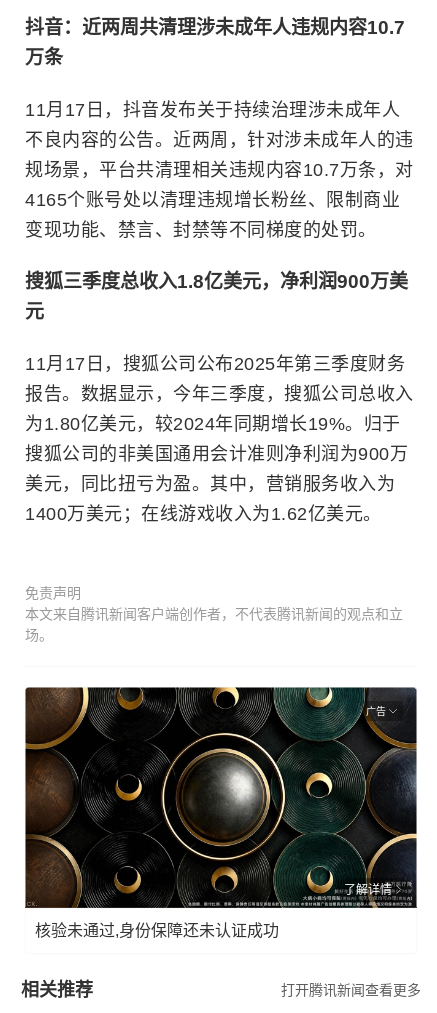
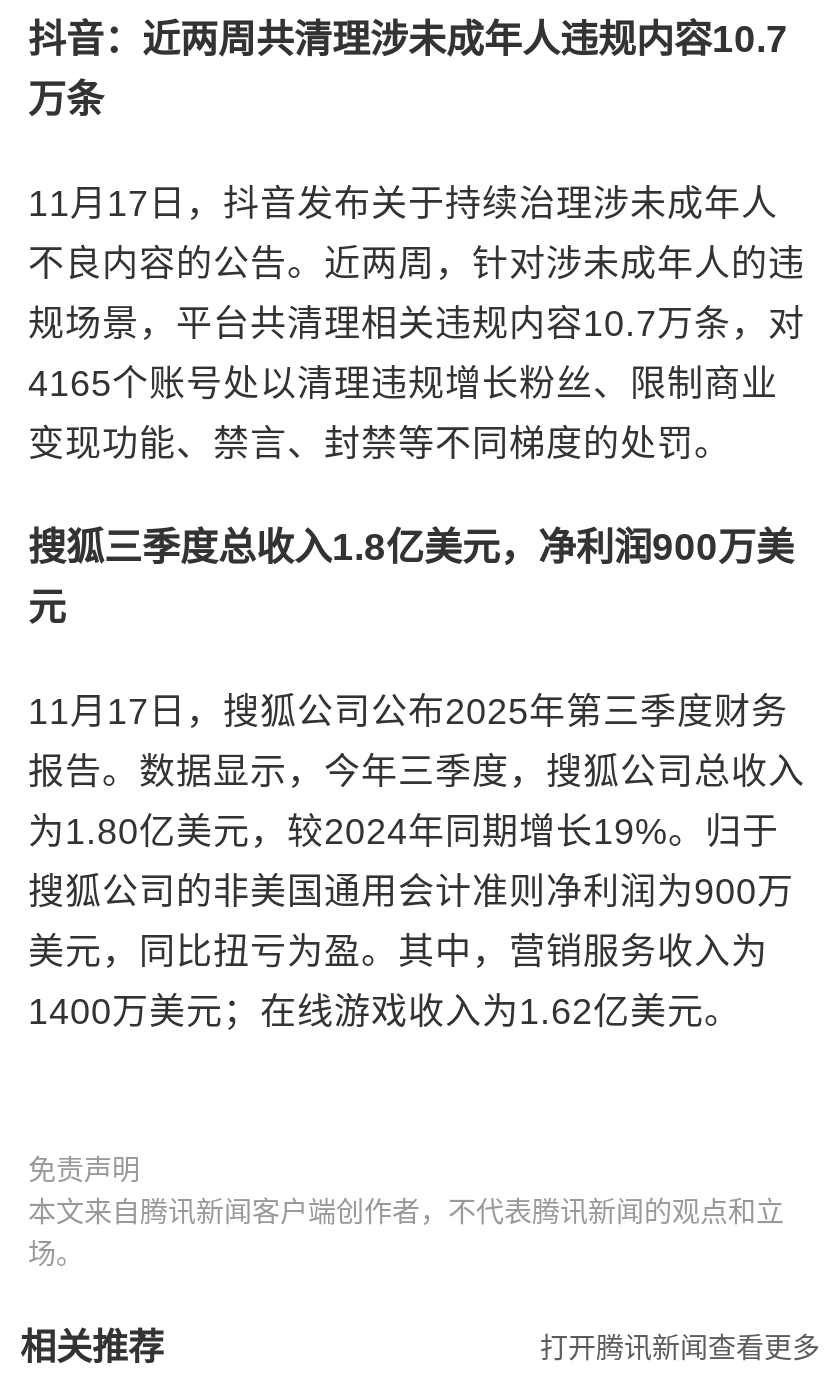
[24,686,418,909] [image] | 广告 -> none
[35,882,392,938] 了解详情 | 核验未通过,身份保障还未认证成功 -> none

